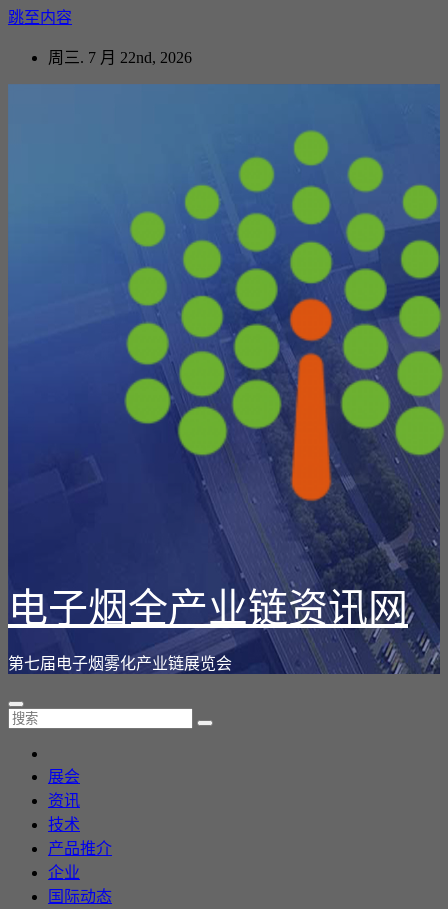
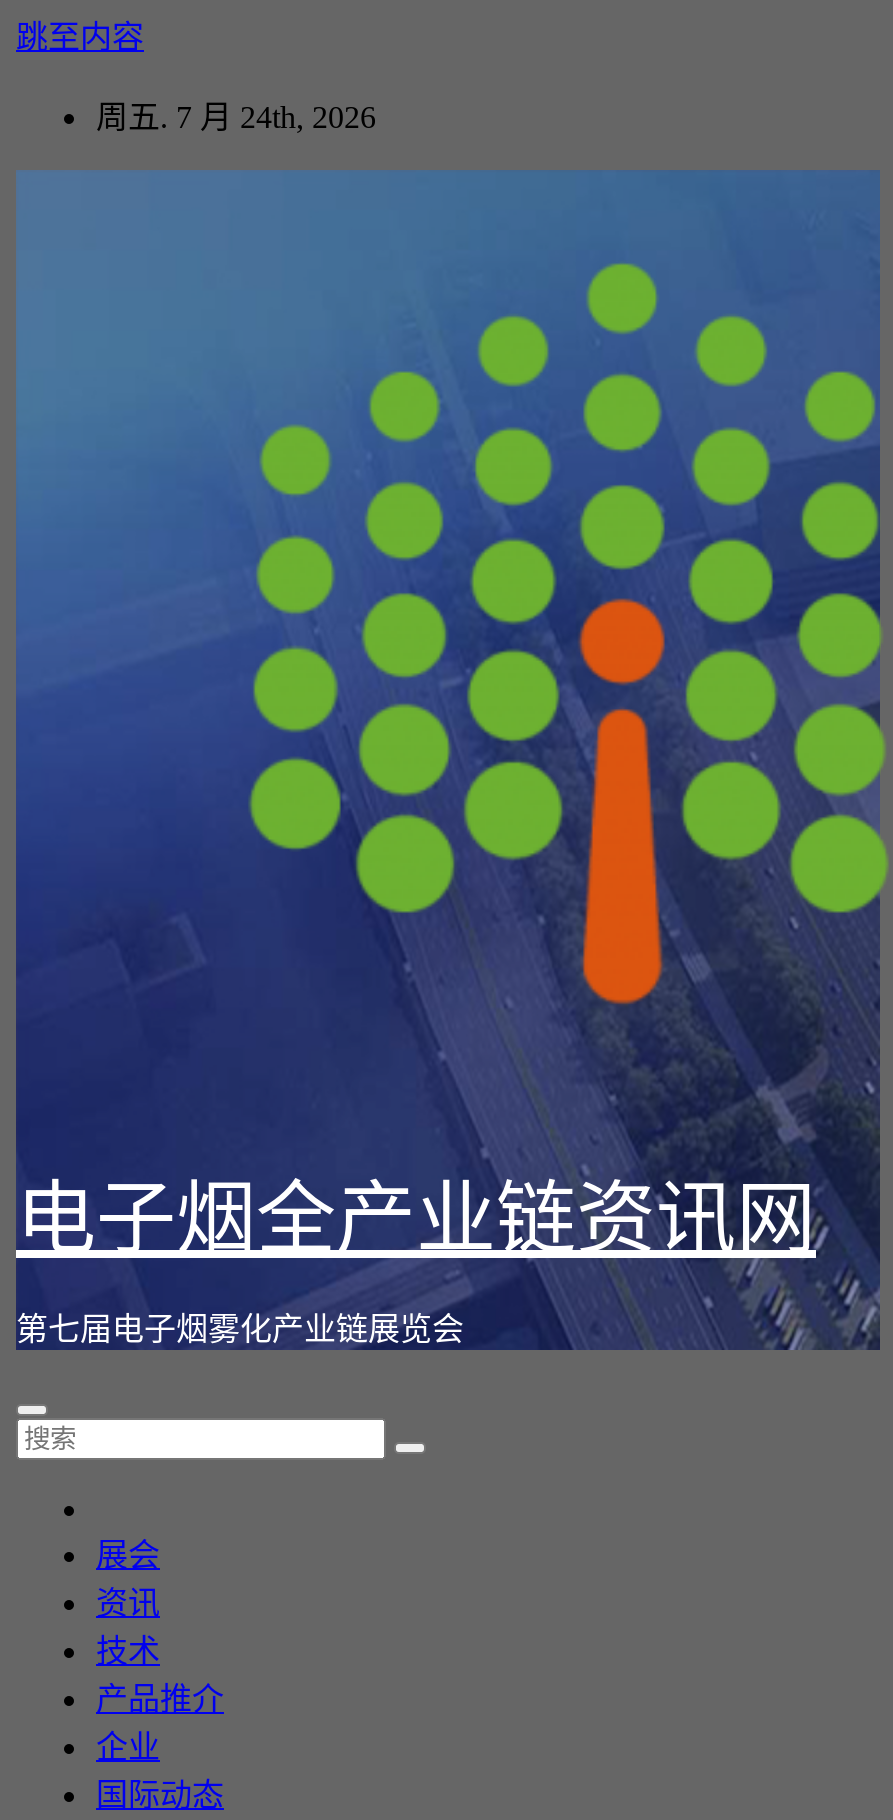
[48,49,192,66] 周三. 7 月 22nd, 2026 -> [96,100,376,134] 周五. 7 月 24th, 2026

